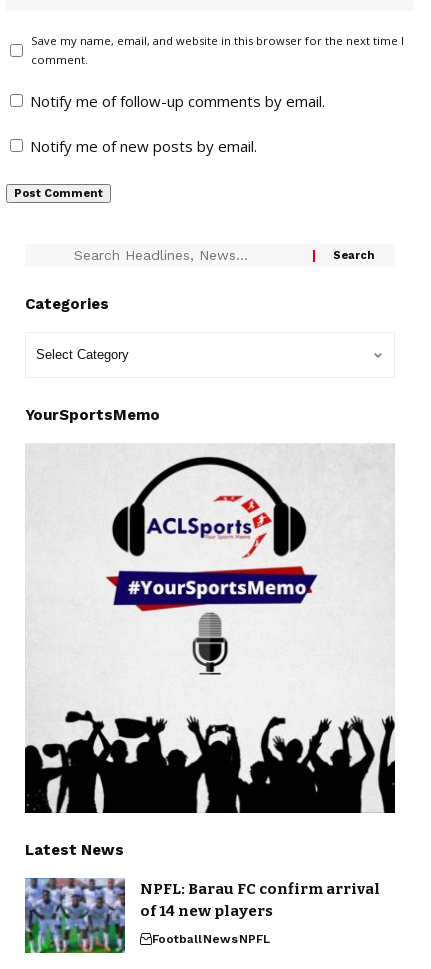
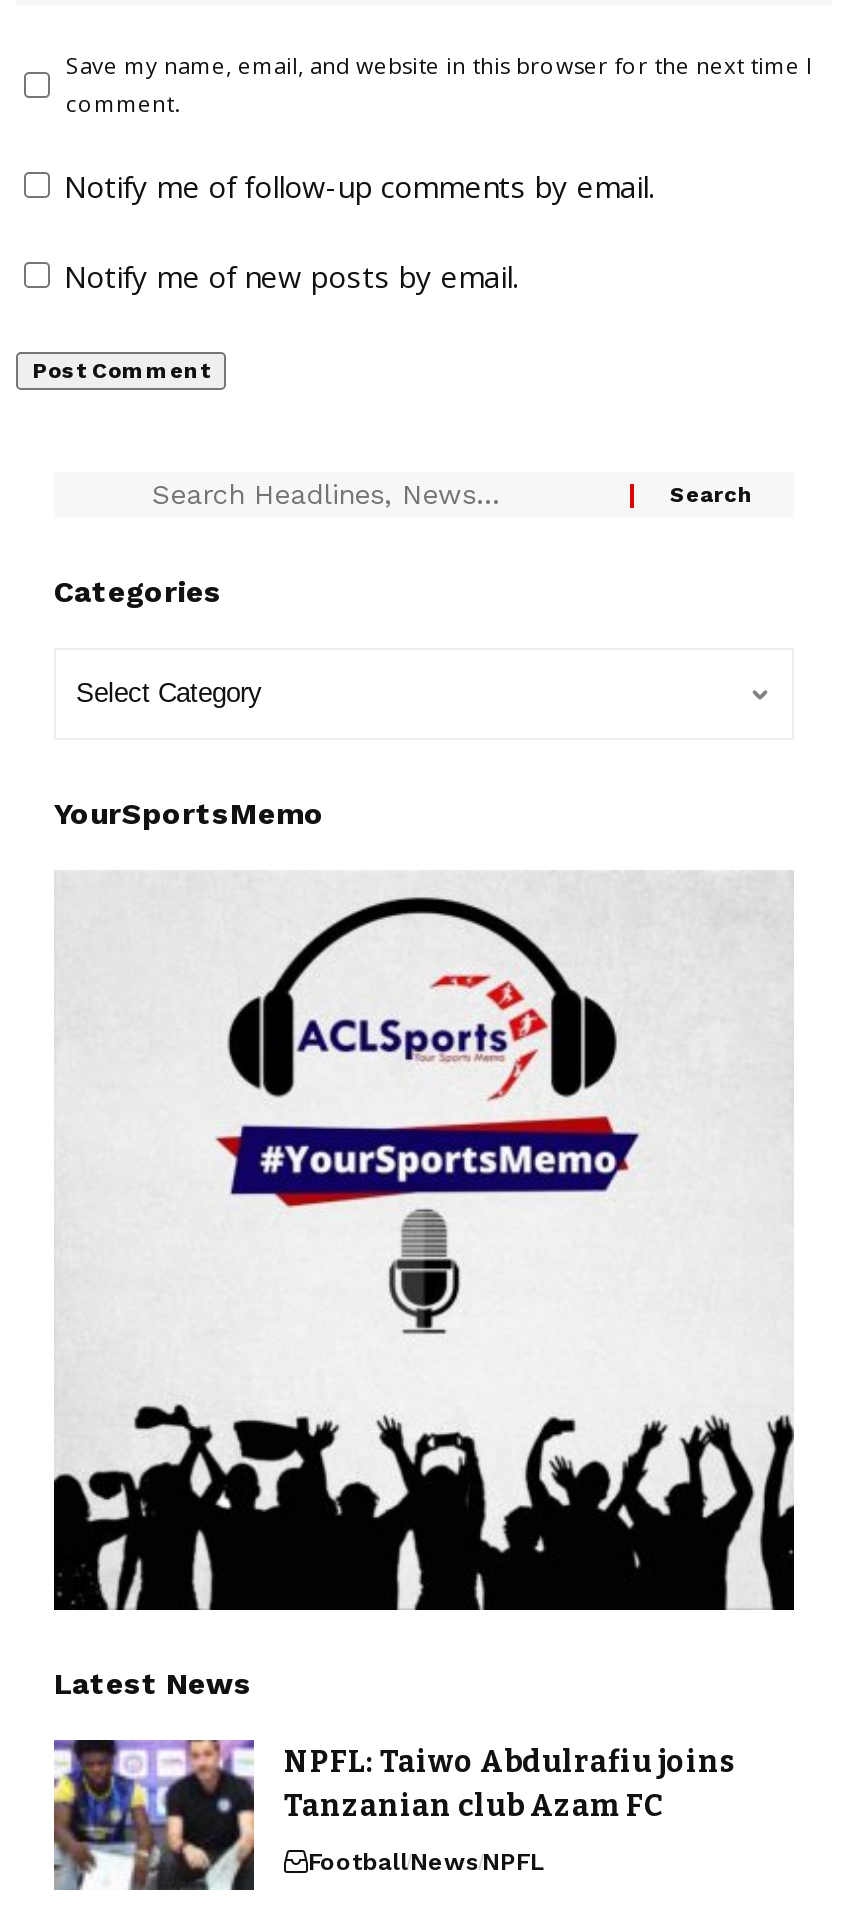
[24,877,380,954] [image] | NPFL: Barau FC confirm arrival | of 14 new players -> [52,1738,736,1890] [image] | NPFL: Taiwo Abdulrafiu joins | Tanzanian club Azam FC

